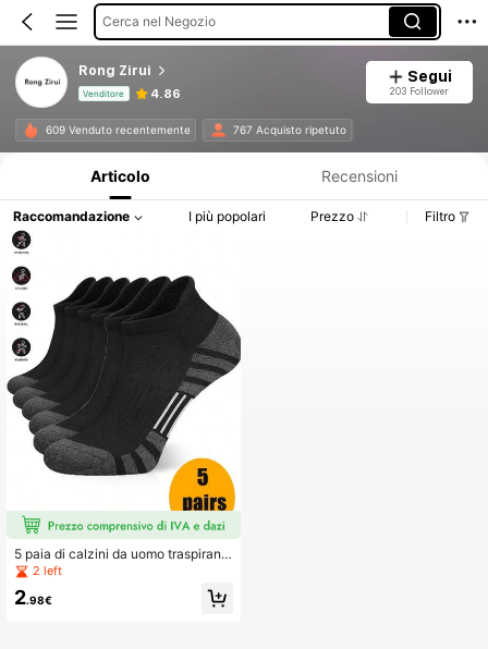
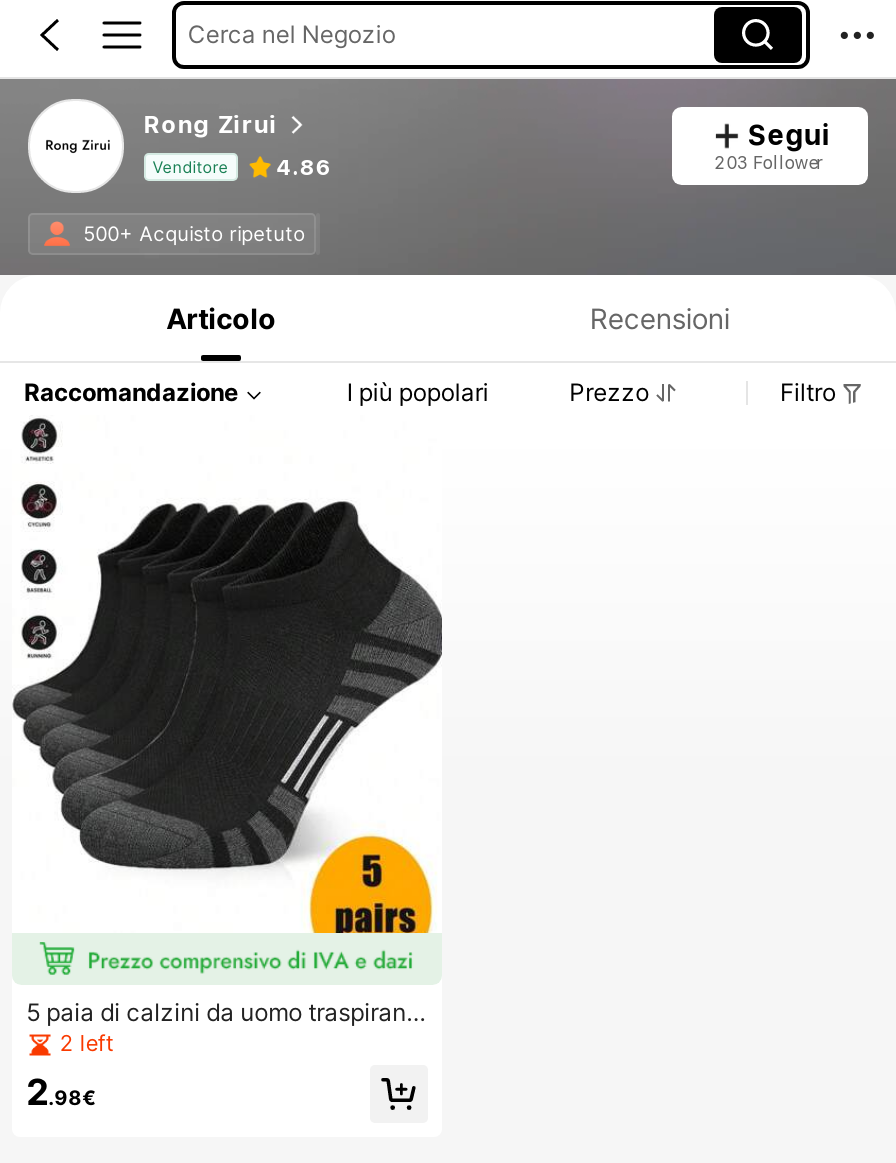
[45,123,346,136] 609 Venduto recentemente | 767 Acquisto ripetuto -> [83,221,305,245] 500+ Acquisto ripetuto

